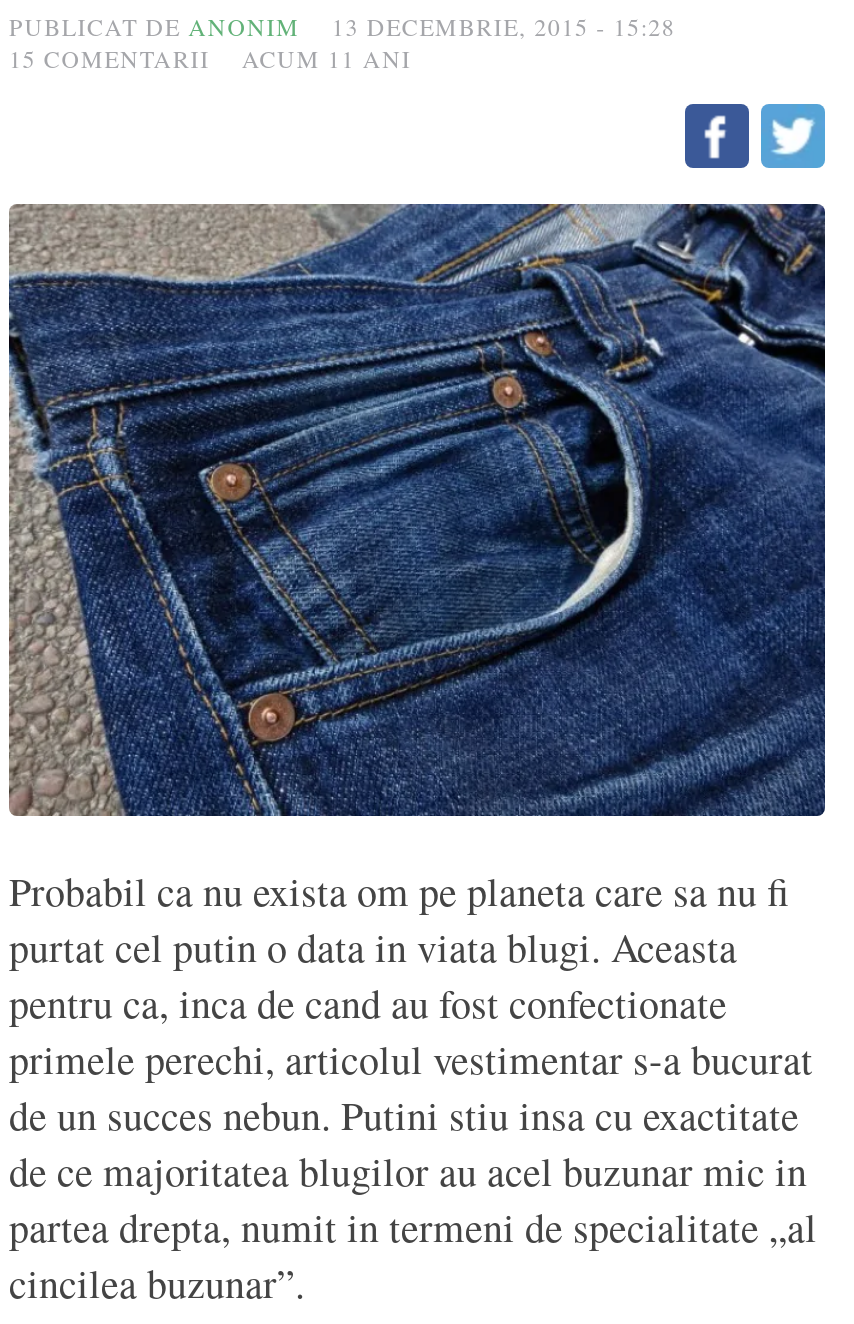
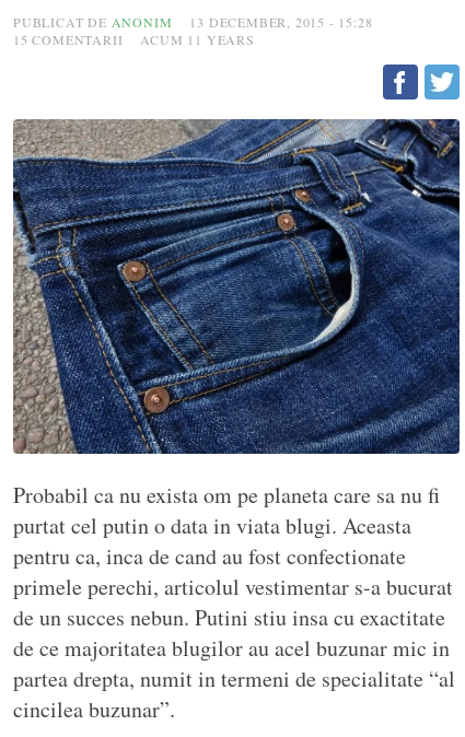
[9,11,675,43] PUBLICAT DE ANONIM 13 DECEMBRIE, 2015 - 15:28 -> [13,14,372,31] PUBLICAT DE ANONIM 13 DECEMBER, 2015 - 15:28
[9,43,411,75] 15 COMENTARII ACUM 11 ANI -> [13,31,255,49] 15 COMENTARII ACUM 11 YEARS
[9,1201,817,1255] partea drepta, numit in termeni de specialitate „al -> [13,664,455,694] partea drepta, numit in termeni de specialitate “al

